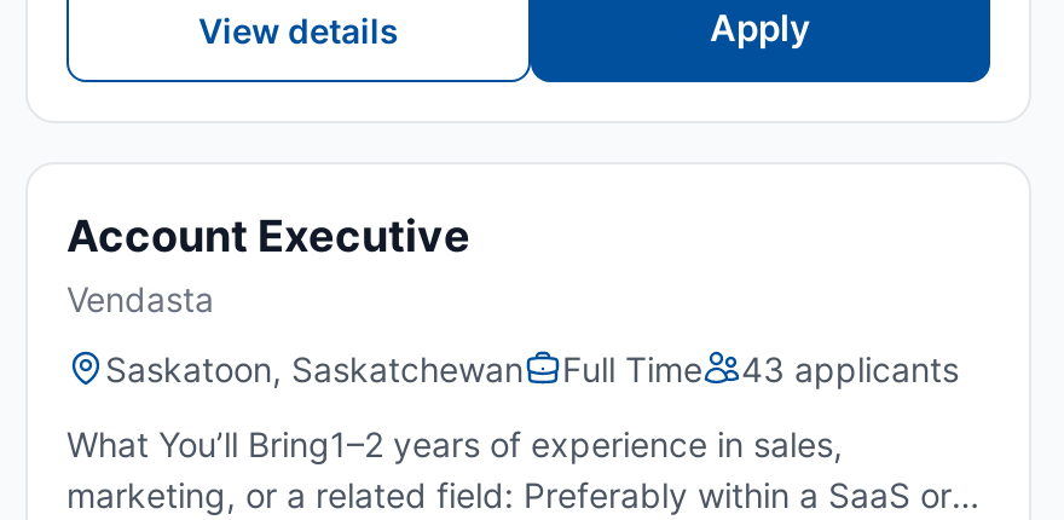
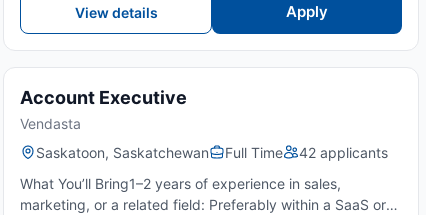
[105,348,959,389] Saskatoon, Saskatchewan Full Time 43 applicants -> [36,144,388,161] Saskatoon, Saskatchewan Full Time 42 applicants

